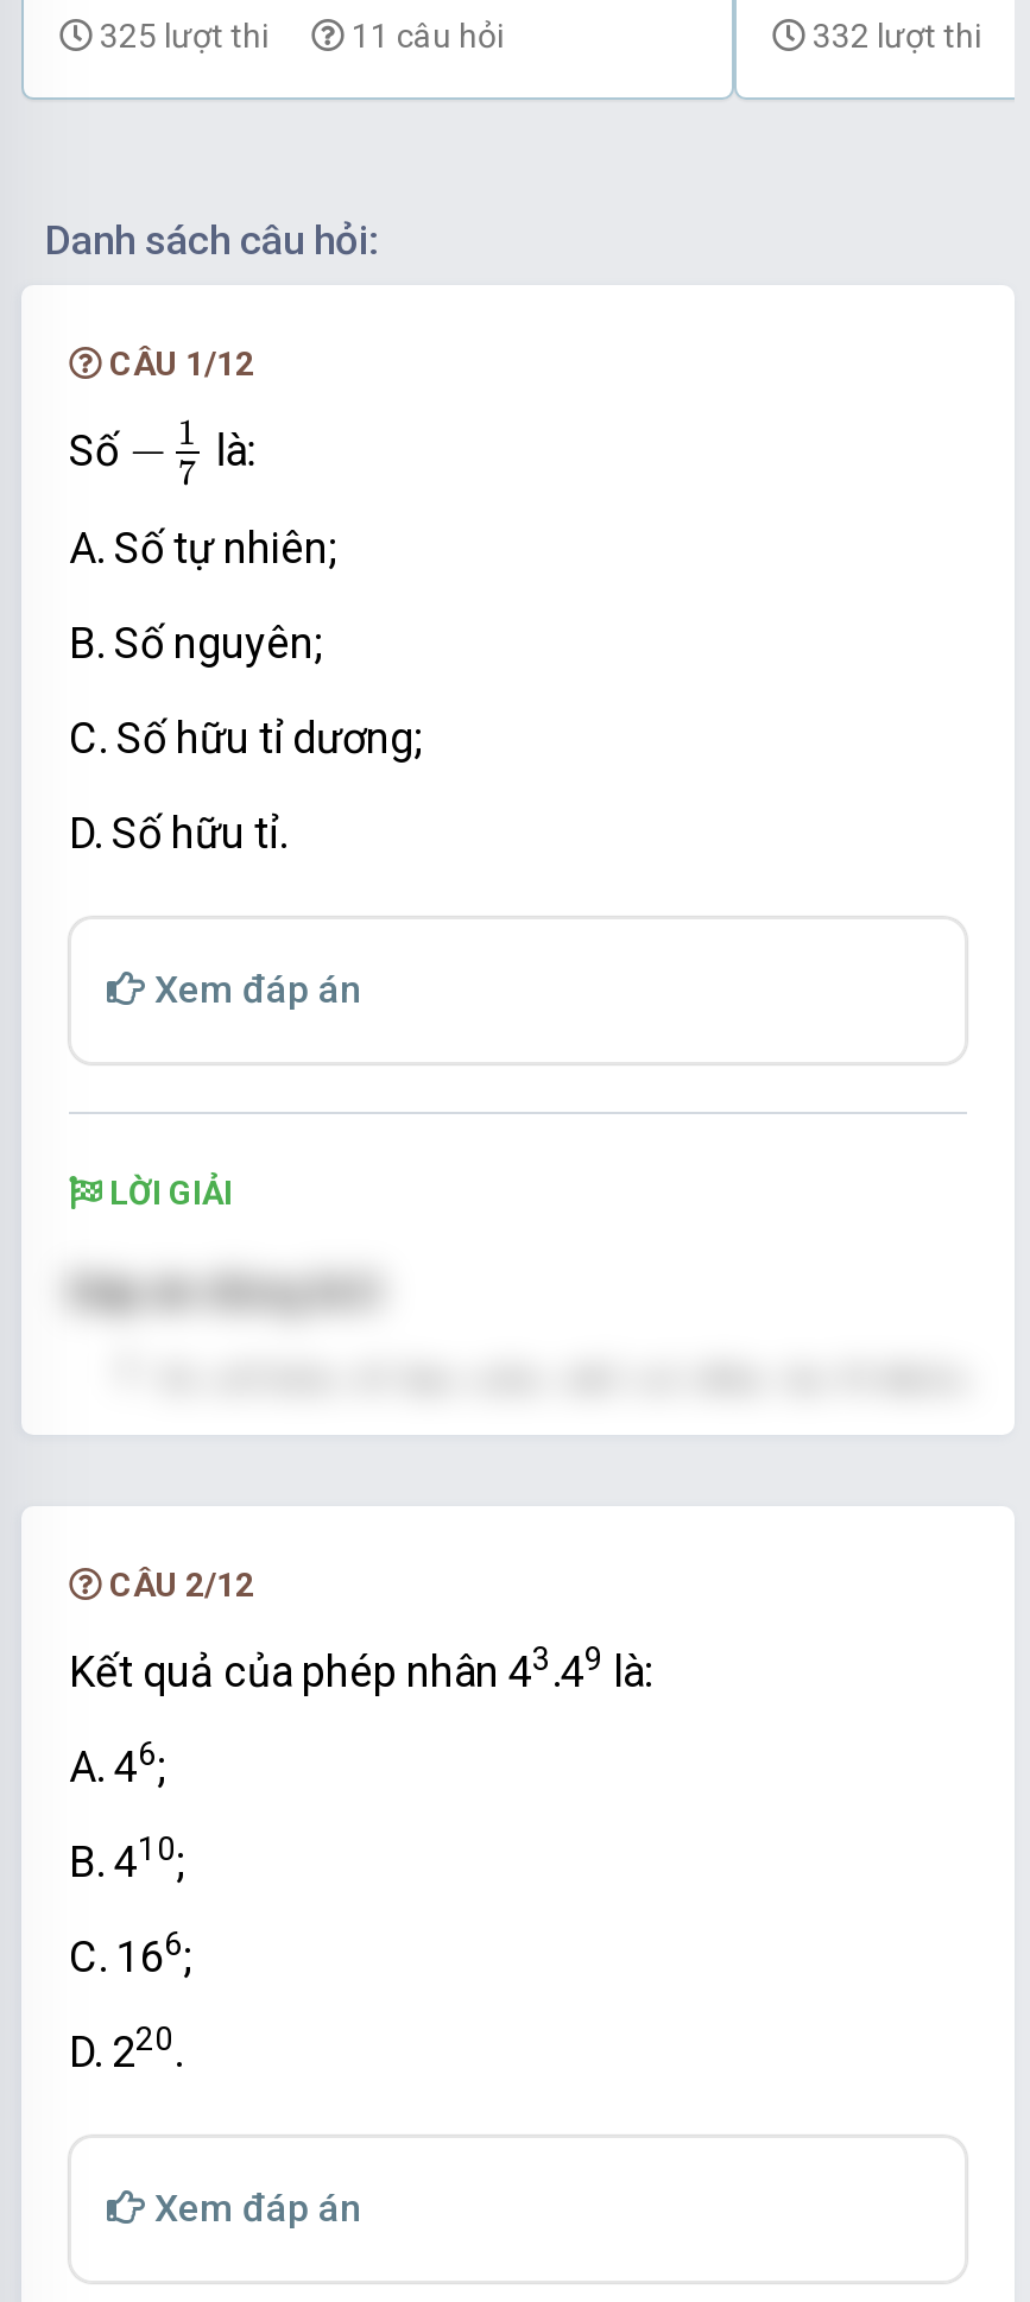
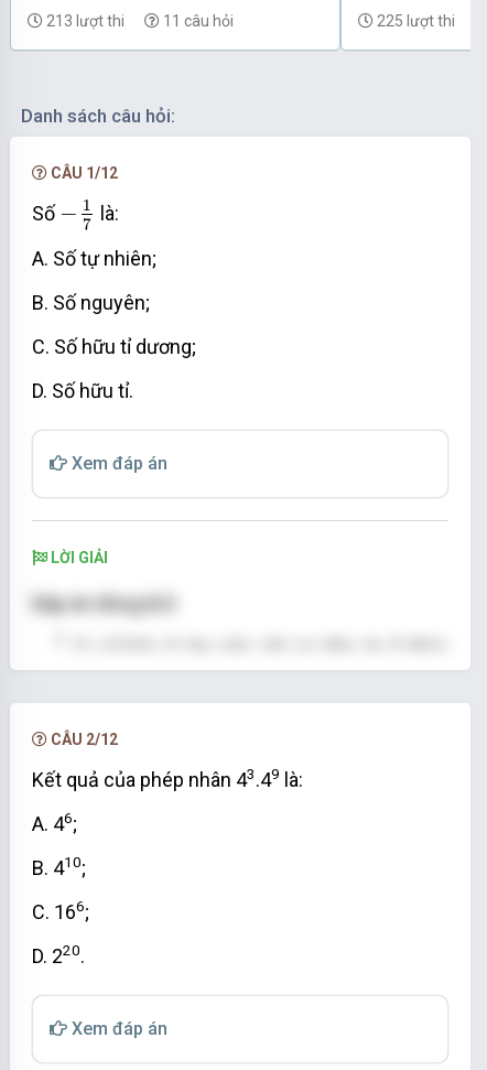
[93,15,504,53] 325 lượt thi 11 câu hỏi -> [43,12,234,29] 213 lượt thi 11 câu hỏi
[805,15,981,53] 332 lượt thi -> [374,12,455,29] 225 lượt thi

